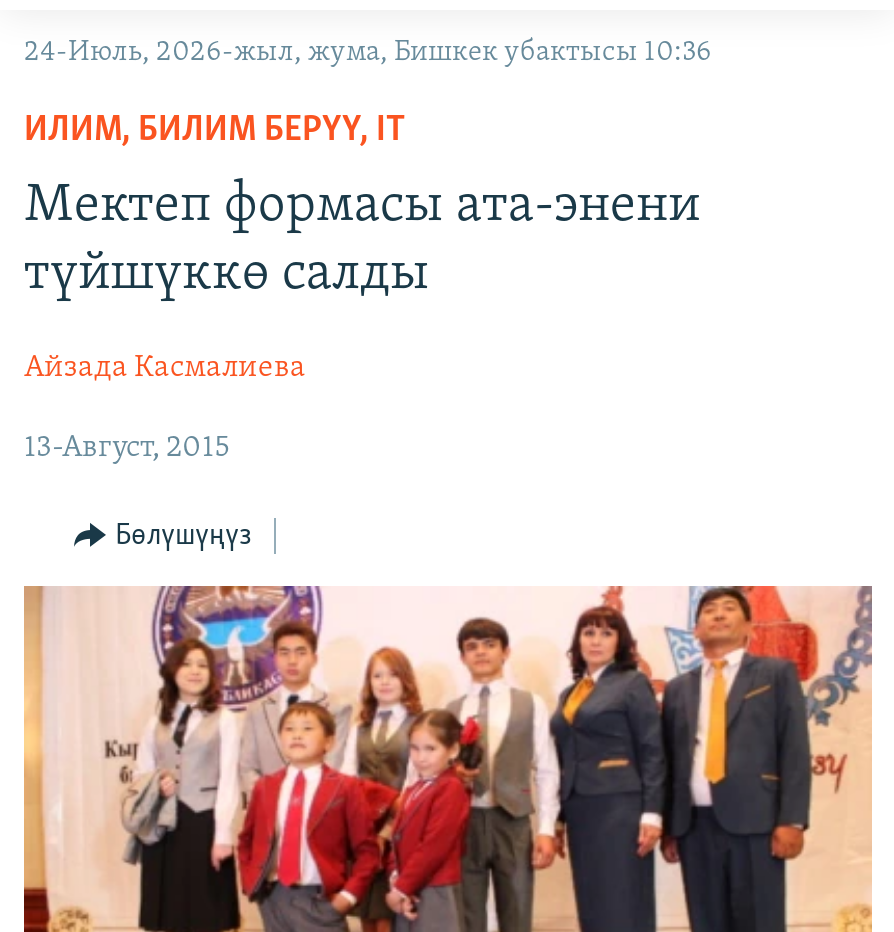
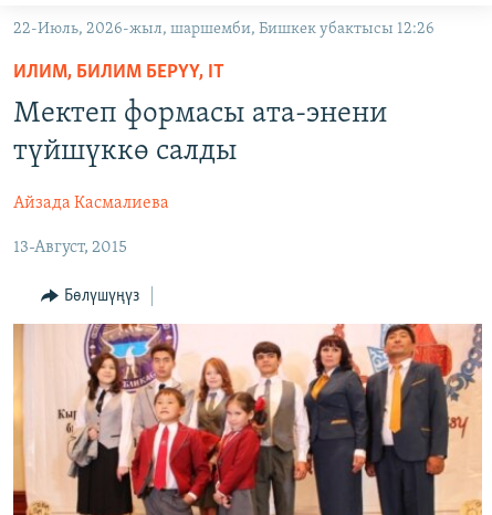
[24,38,712,68] 24-Июль, 2026-жыл, жума, Бишкек убактысы 10:36 -> [13,21,435,38] 22-Июль, 2026-жыл, шаршемби, Бишкек убактысы 12:26

